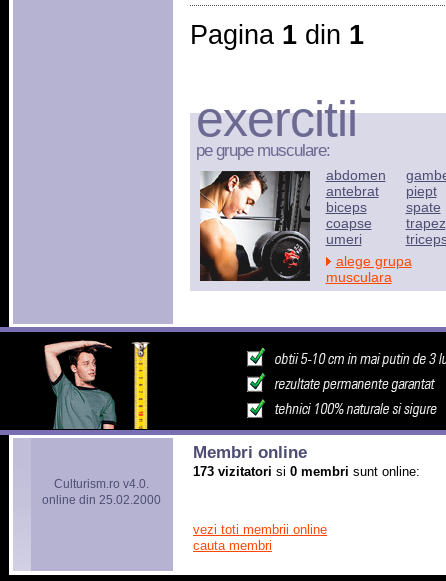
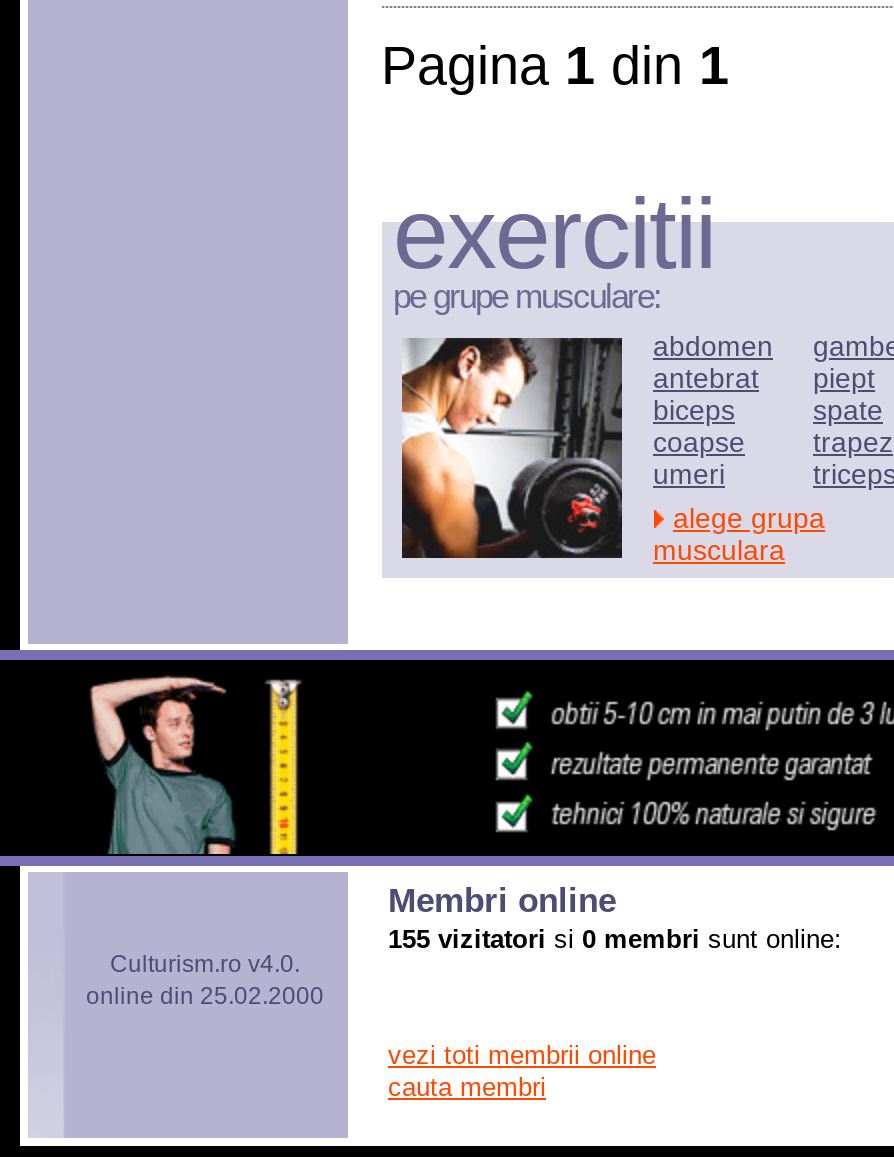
[193,464,420,479] 173 vizitatori si 0 membri sunt online: -> [388,924,842,954] 155 vizitatori si 0 membri sunt online:

